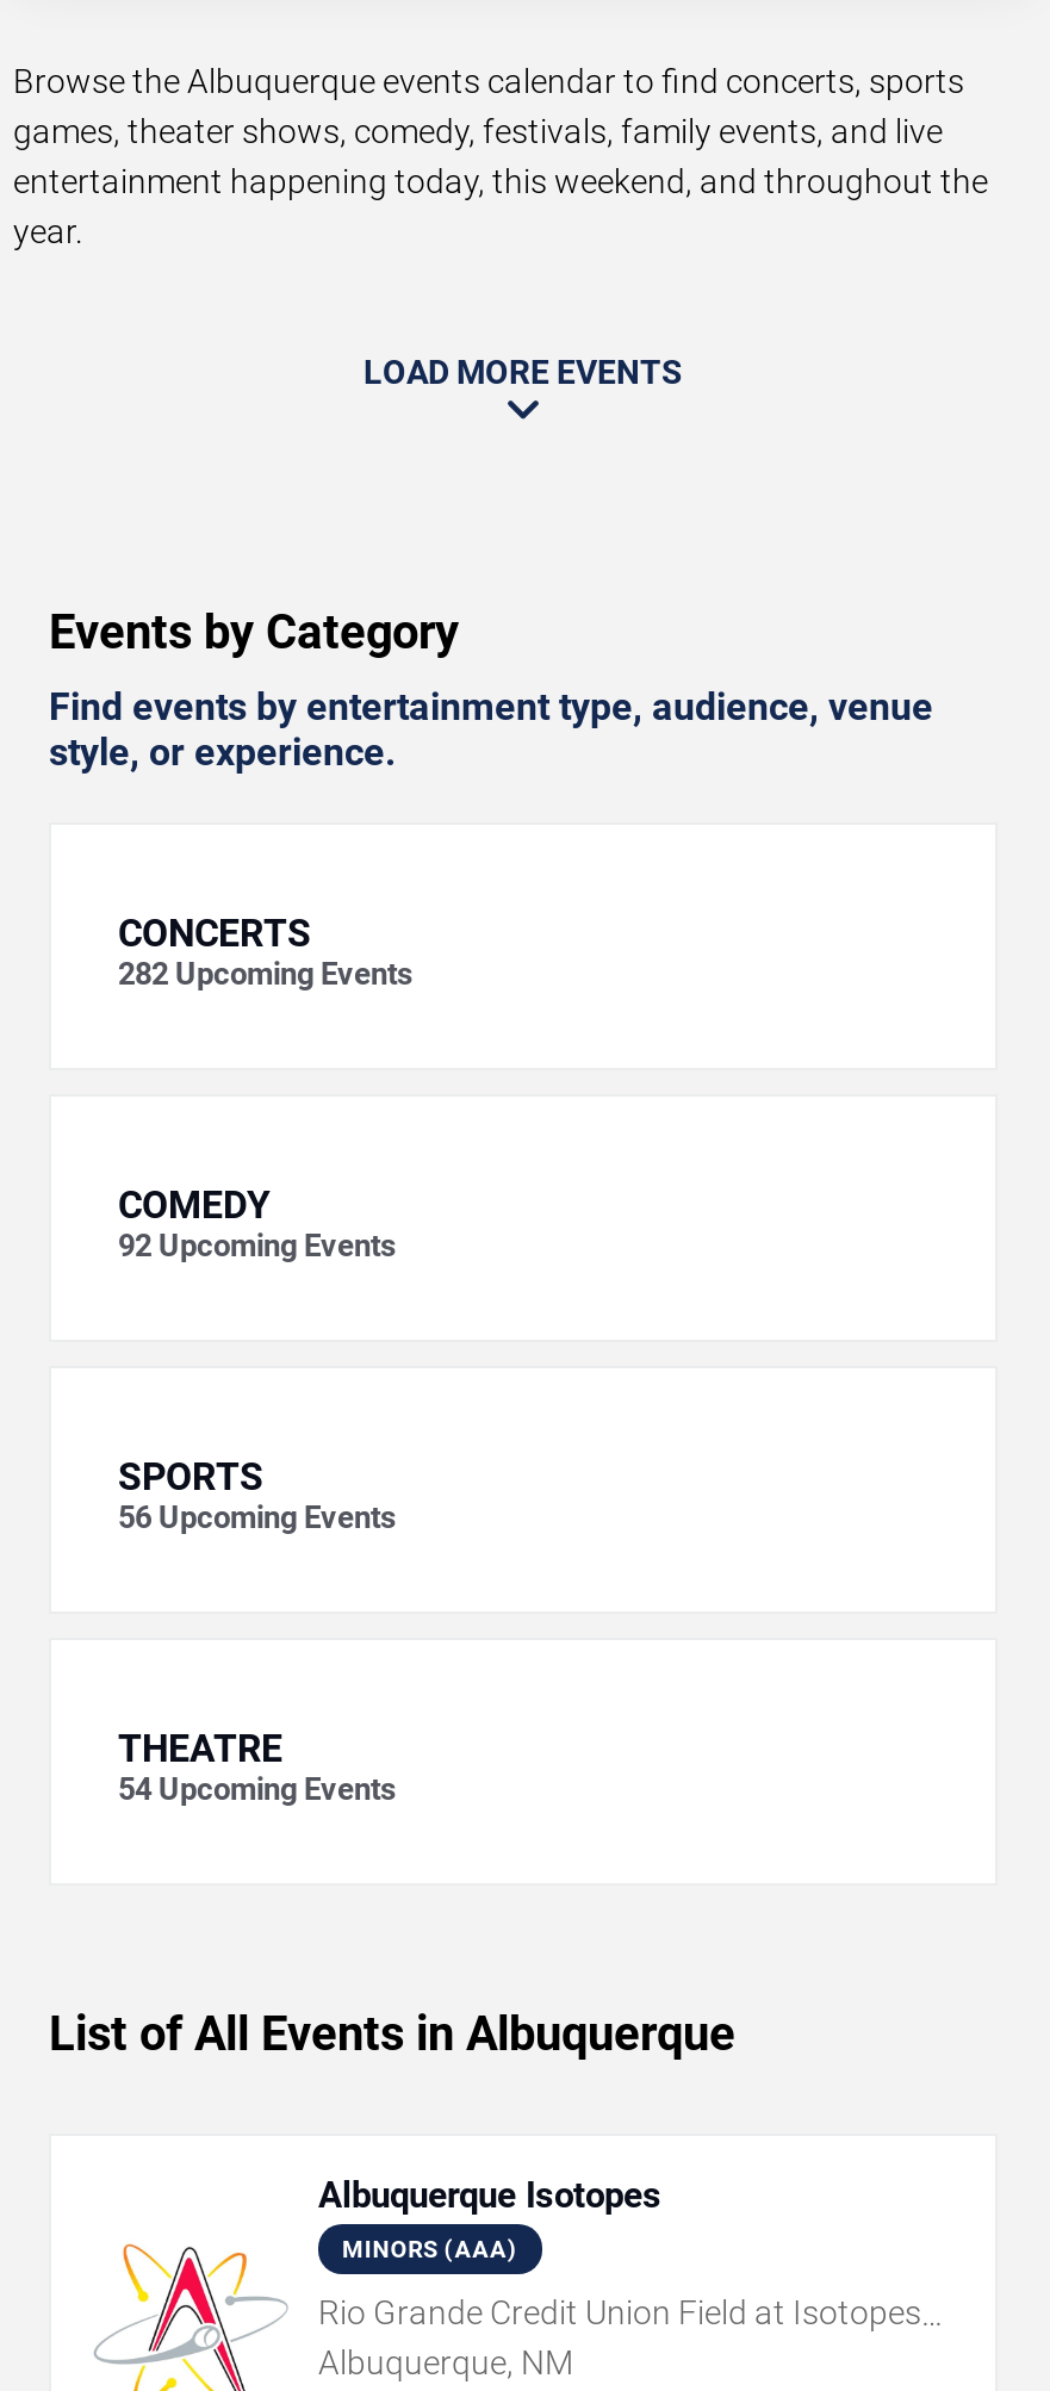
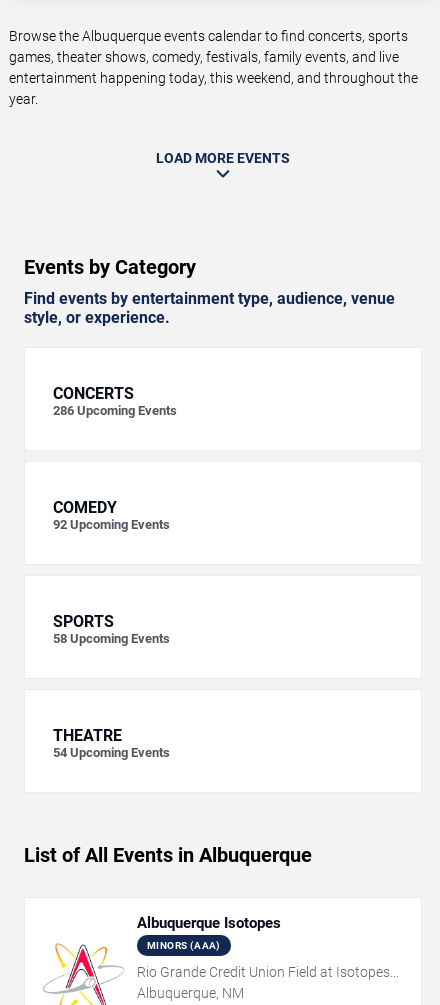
[118,957,414,993] 282 Upcoming Events -> [53,403,177,418] 286 Upcoming Events
[118,1501,397,1536] 56 Upcoming Events -> [53,631,170,646] 58 Upcoming Events

